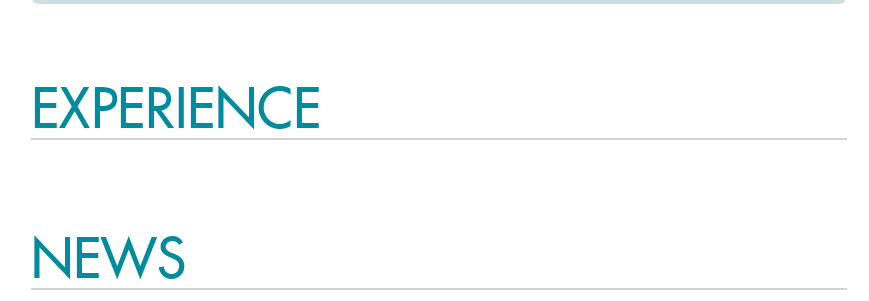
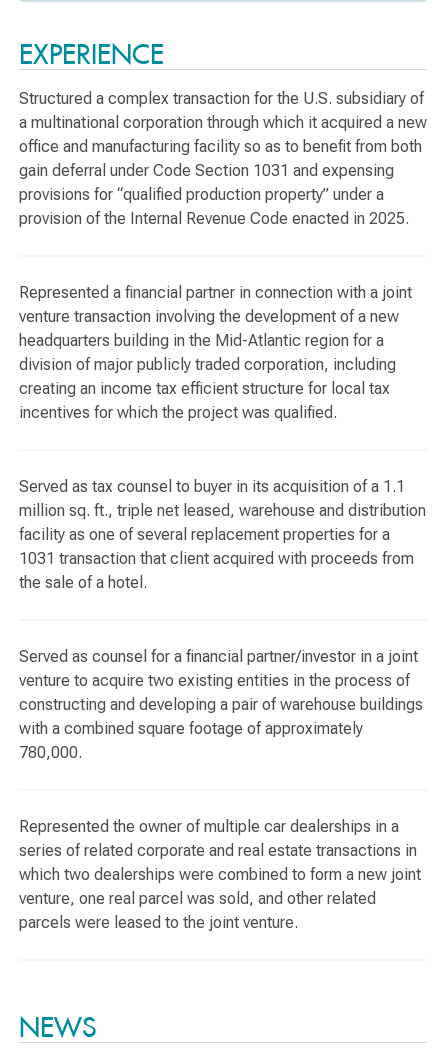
none -> [19,89,427,228] Structured a complex transaction for the U.S. subsidiary of | a multinational corporation through which it acquired a new | office and manufacturing facility so as to benefit from both | gain deferral under Code Section 1031 and expensing | provisions for “qualified production property” under a | provision of the Internal Revenue Code enacted in 2025.
none -> [19,283,412,422] Represented a financial partner in connection with a joint | venture transaction involving the development of a new | headquarters building in the Mid-Atlantic region for a | division of major publicly traded corporation, including | creating an income tax efficient structure for local tax | incentives for which the project was qualified.
none -> [19,477,426,592] Served as tax counsel to buyer in its acquisition of a 1.1 | million sq. ft., triple net leased, warehouse and distribution | facility as one of several replacement properties for a | 1031 transaction that client acquired with proceeds from | the sale of a hotel.
none -> [19,647,423,762] Served as counsel for a financial partner/investor in a joint | venture to acquire two existing entities in the process of | constructing and developing a pair of warehouse buildings | with a combined square footage of approximately | 780,000.
none -> [19,817,421,932] Represented the owner of multiple car dealerships in a | series of related corporate and real estate transactions in | which two dealerships were combined to form a new joint | venture, one real parcel was sold, and other related | parcels were leased to the joint venture.

